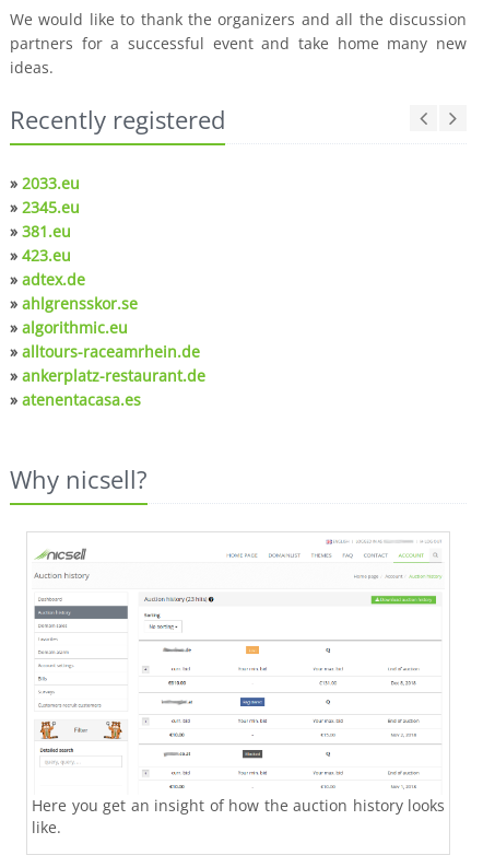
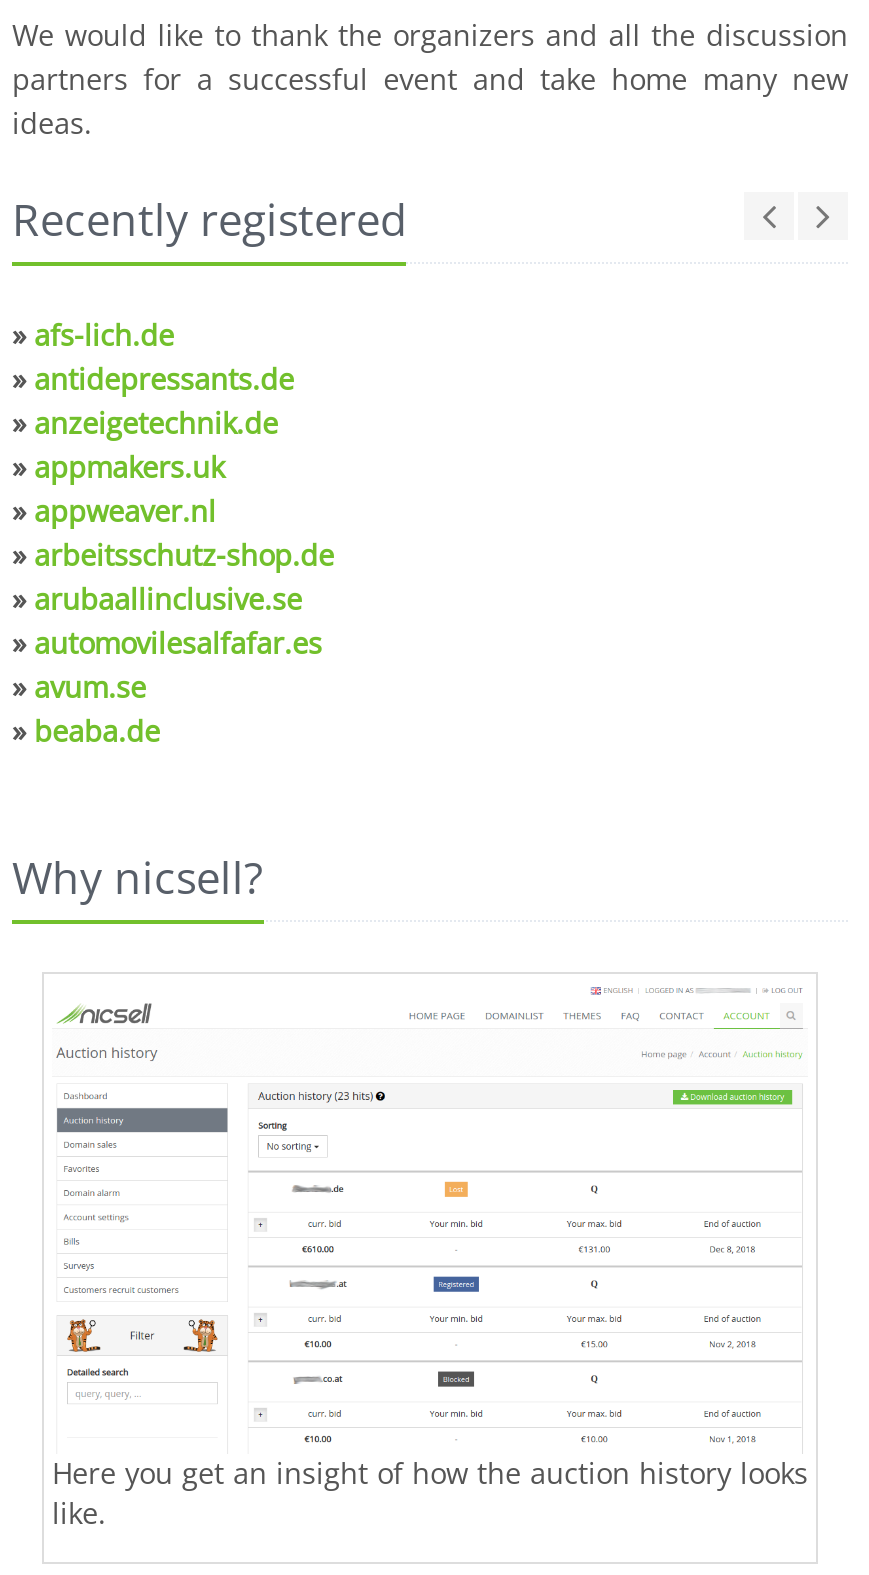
[10,173,205,410] » 2033.eu | » 2345.eu | » 381.eu | » 423.eu | » adtex.de | » ahlgrensskor.se | » algorithmic.eu | » alltours-raceamrhein.de | » ankerplatz-restaurant.de | » atenentacasa.es -> [12,316,334,750] » afs-lich.de | » antidepressants.de | » anzeigetechnik.de | » appmakers.uk | » appweaver.nl | » arbeitsschutz-shop.de | » arubaallinclusive.se | » automovilesalfafar.es | » avum.se | » beaba.de

